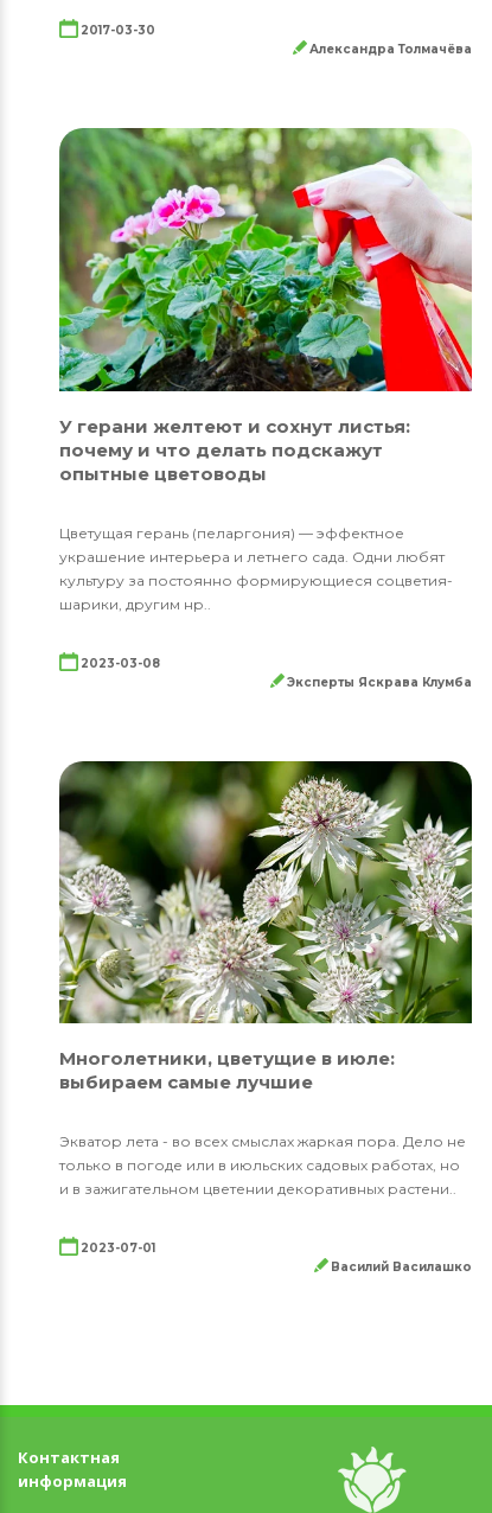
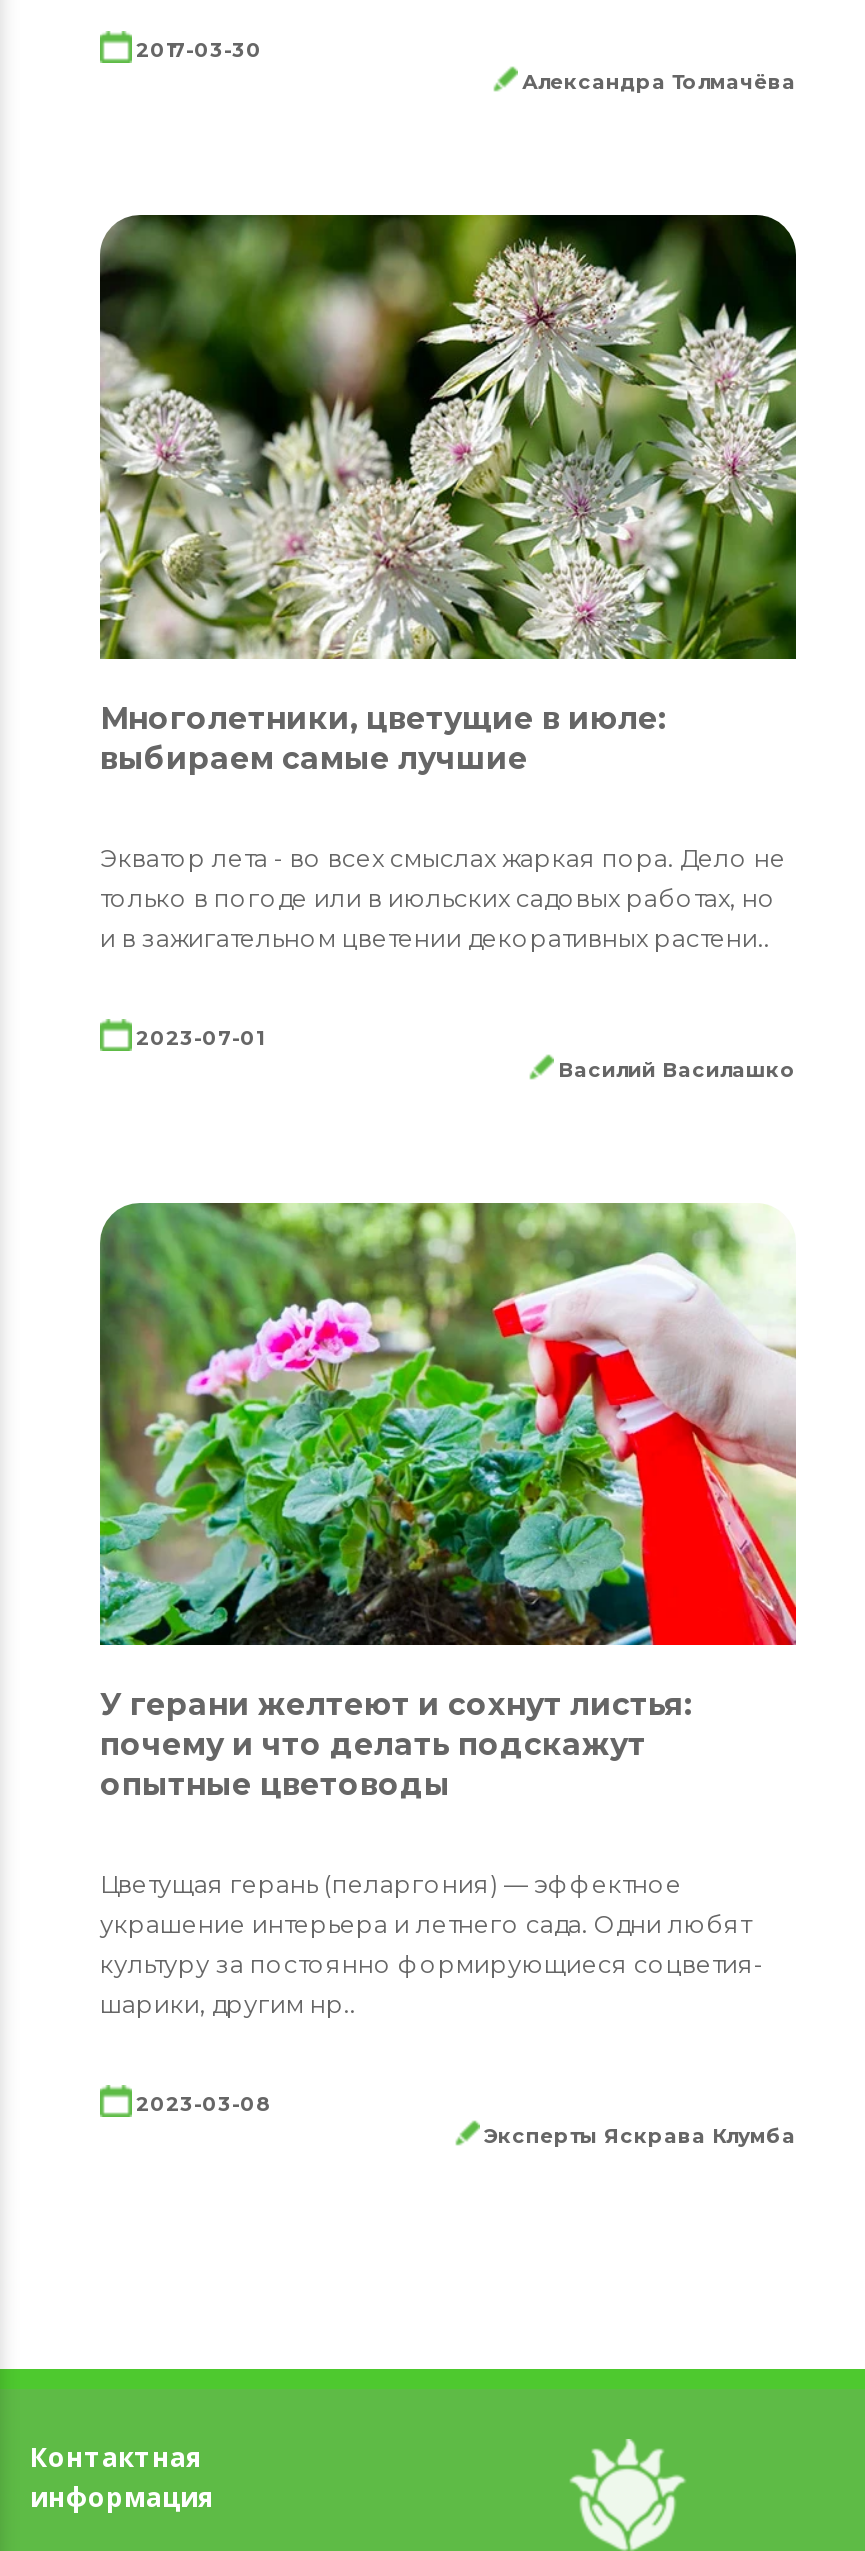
moved [57,126,474,690] -> [96,1199,800,2150]: [image] | У герани желтеют и сохнут листья: | почему и что делать подскажут | ... | 2023-03-08 | Эксперты Яскрава Клумба
moved [58,760,473,1275] -> [98,213,798,1083]: [image] | Многолетники, цветущие в июле: | выбираем самые лучшие | Экватор лета - во всех смыслах жаркая пора. Дело не | только в погоде или в июльских садовых работах, но | и в зажигательном цветении декоративных растени.. | 2023-07-01 | Василий Василашко

